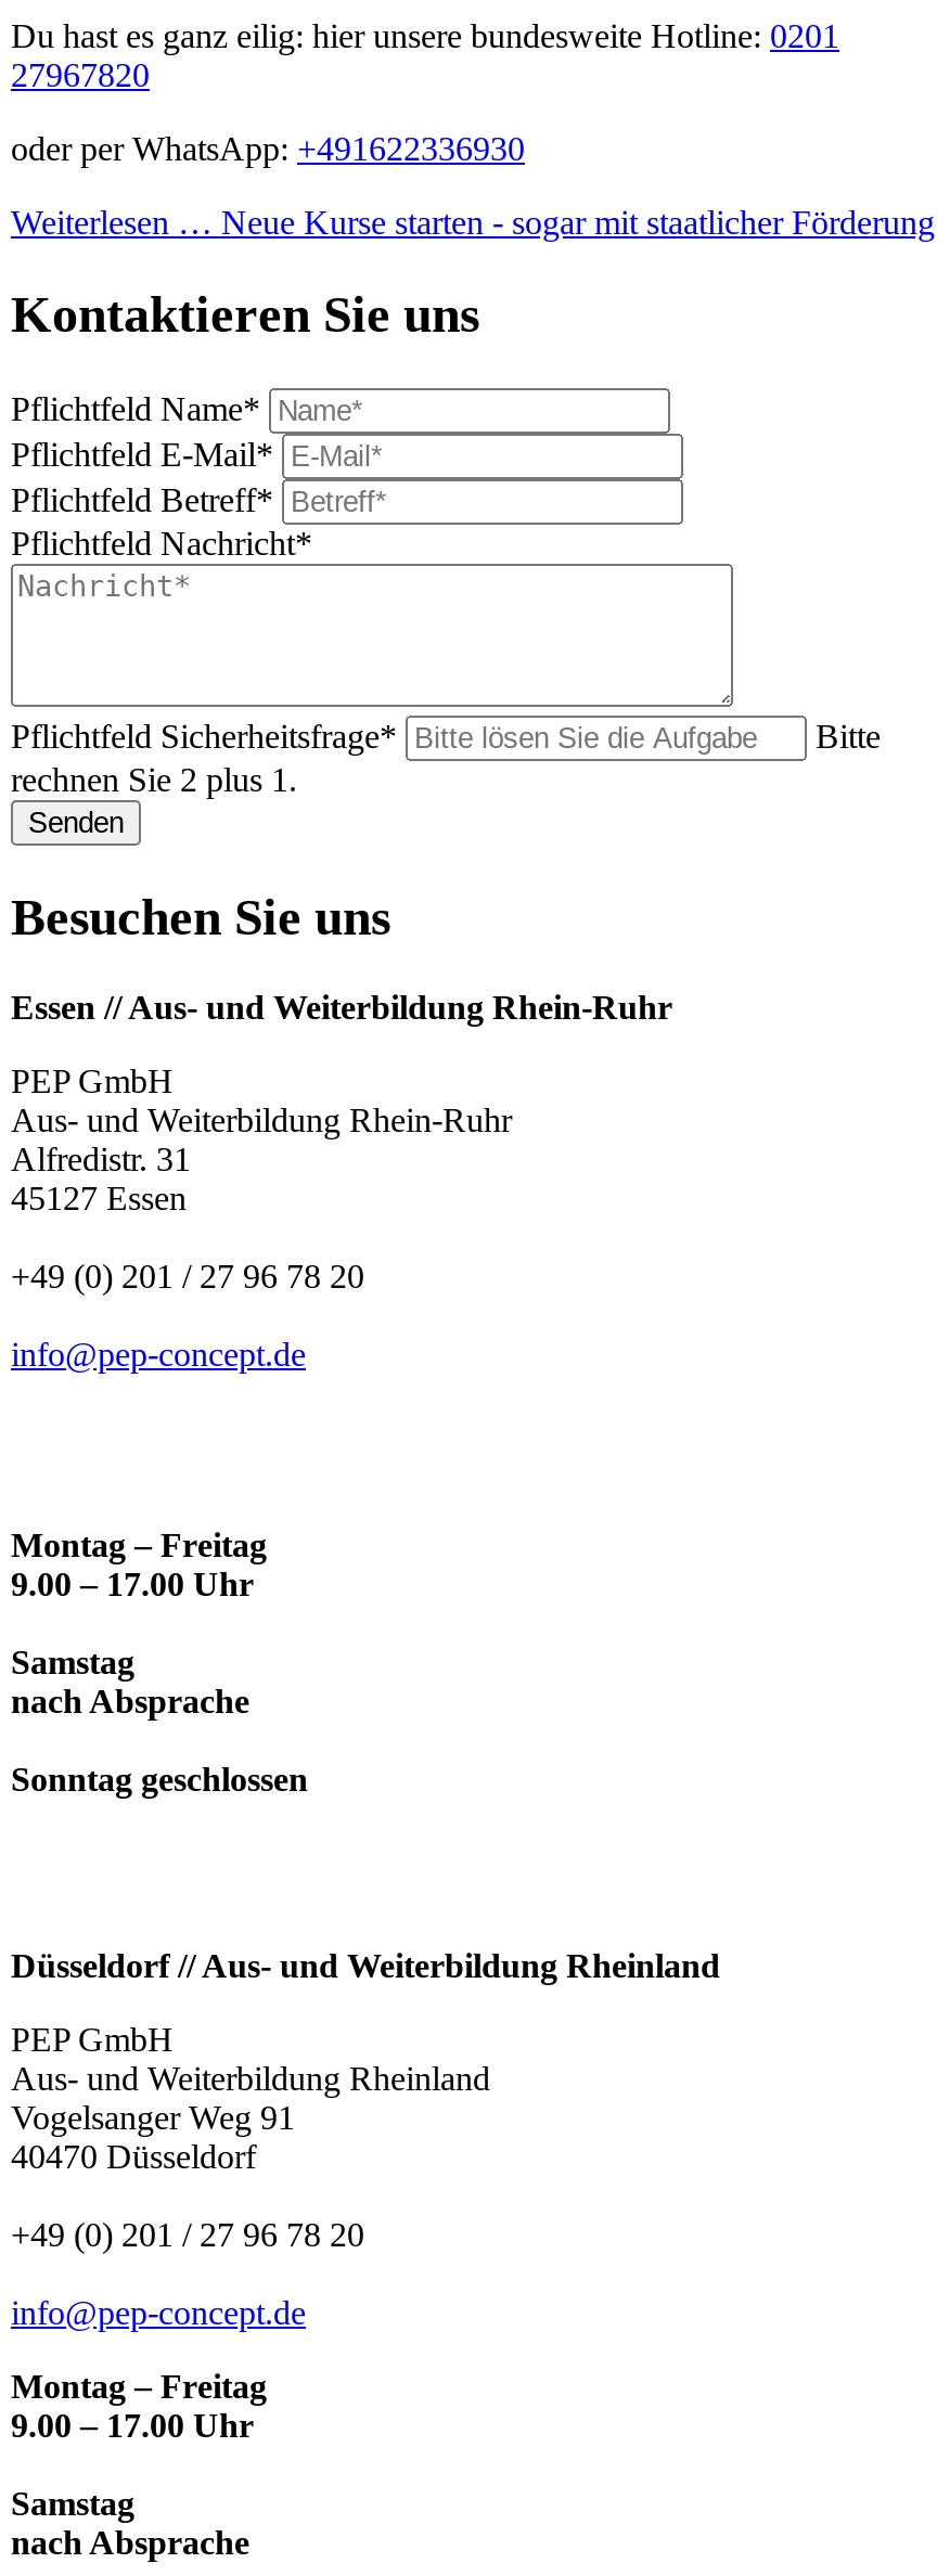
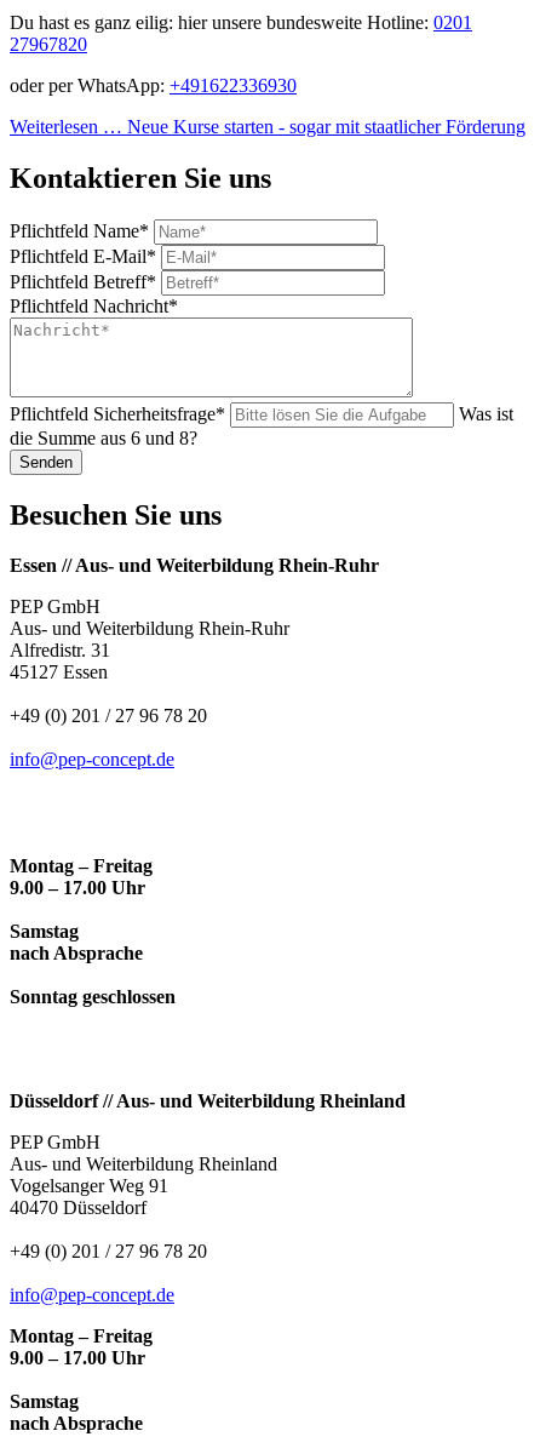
[11,717,881,797] Bitte | rechnen Sie 2 plus 1. -> [10,403,513,448] Was ist | die Summe aus 6 und 8?

